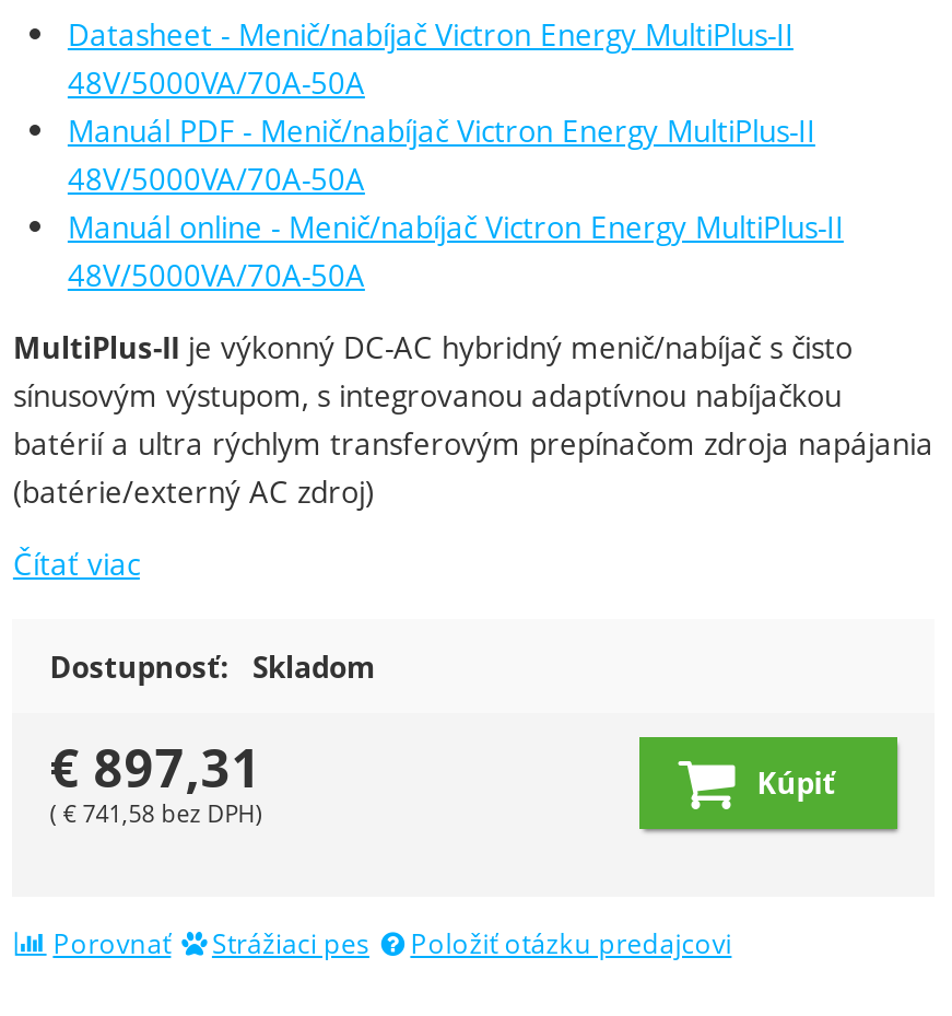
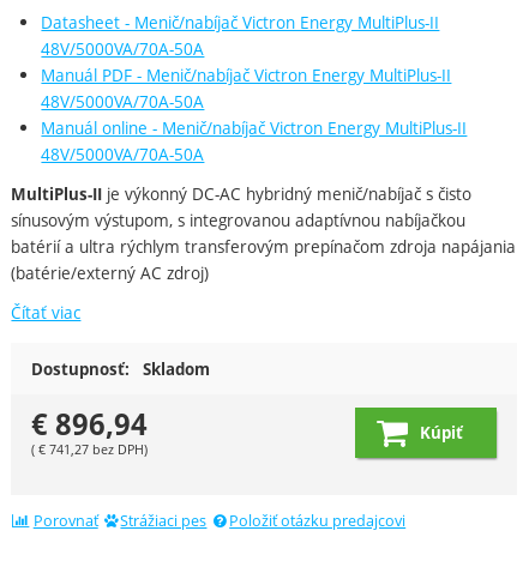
[50,732,262,802] €897,31 -> [32,405,148,443] €896,94
[50,796,262,828] ( €741,58 bez DPH) -> [32,440,148,458] ( €741,27 bez DPH)

